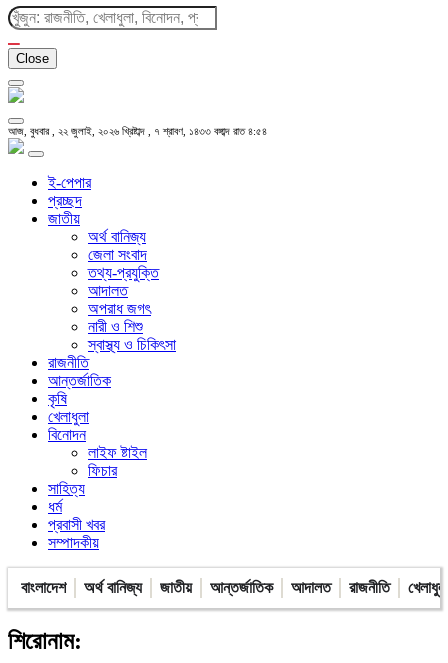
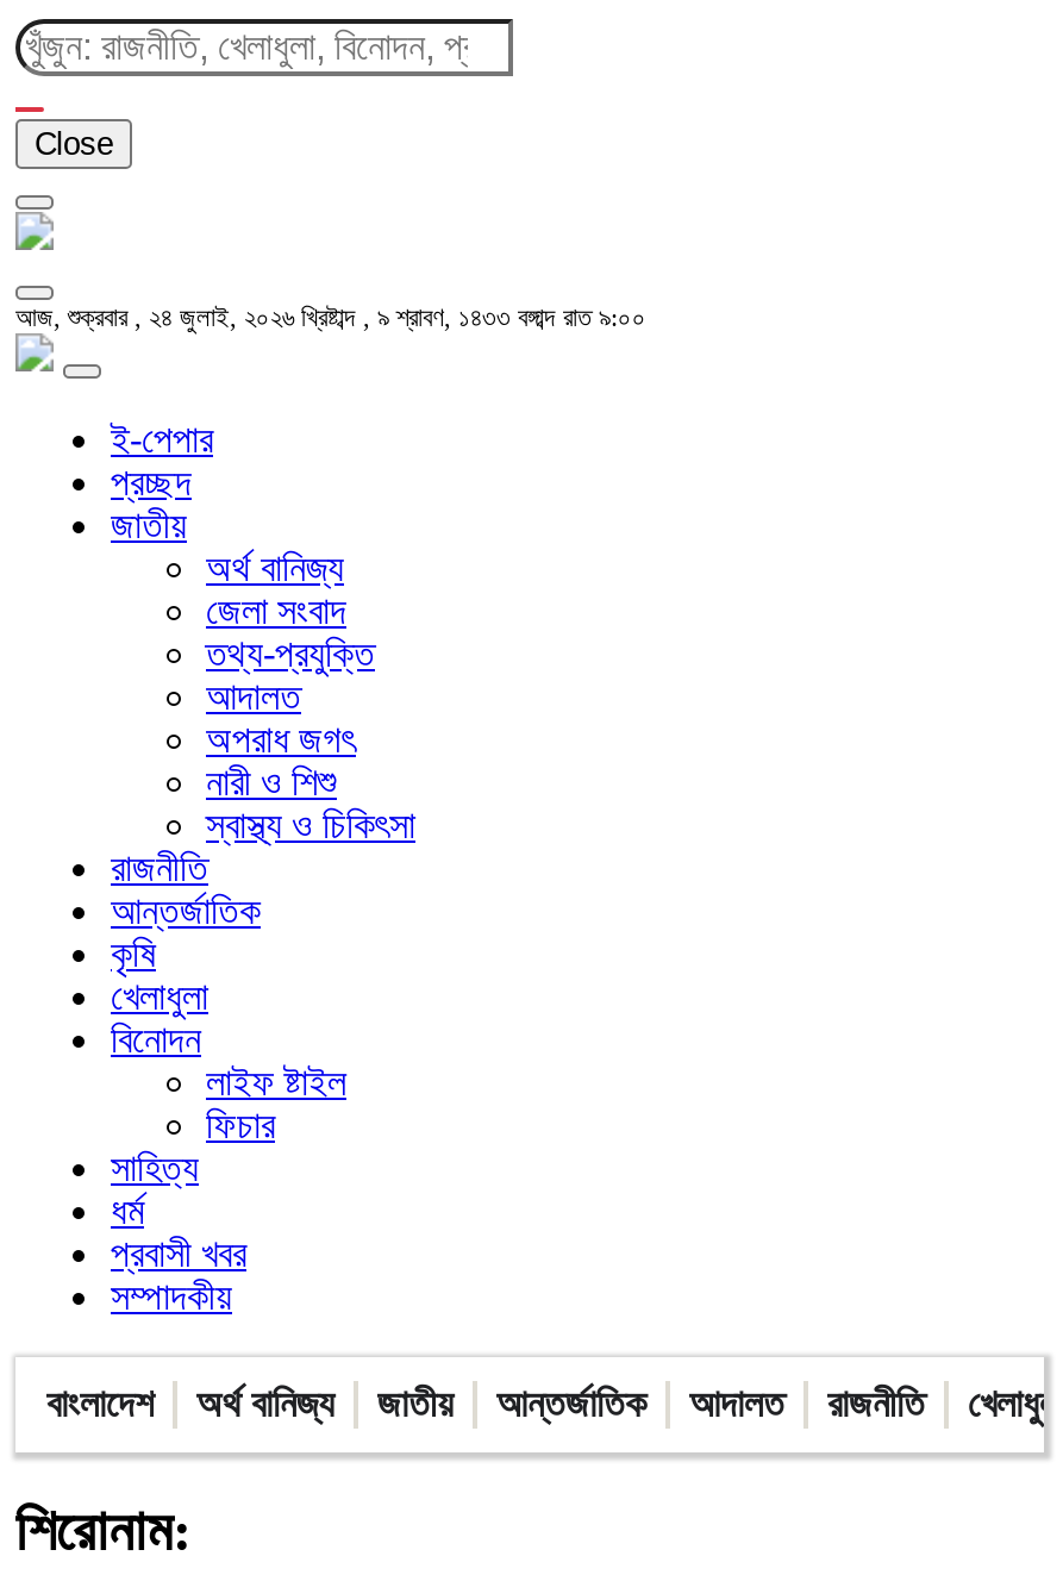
[8,125,267,137] আজ, বুধবার , ২২ জুলাই, ২০২৬ খ্রিষ্টাব্দ , ৭ শ্রাবণ, ১৪৩৩ বঙ্গাব্দ রাত ৪:৫৪ -> [15,302,646,331] আজ, শুক্রবার , ২৪ জুলাই, ২০২৬ খ্রিষ্টাব্দ , ৯ শ্রাবণ, ১৪৩৩ বঙ্গাব্দ রাত ৯:০০

